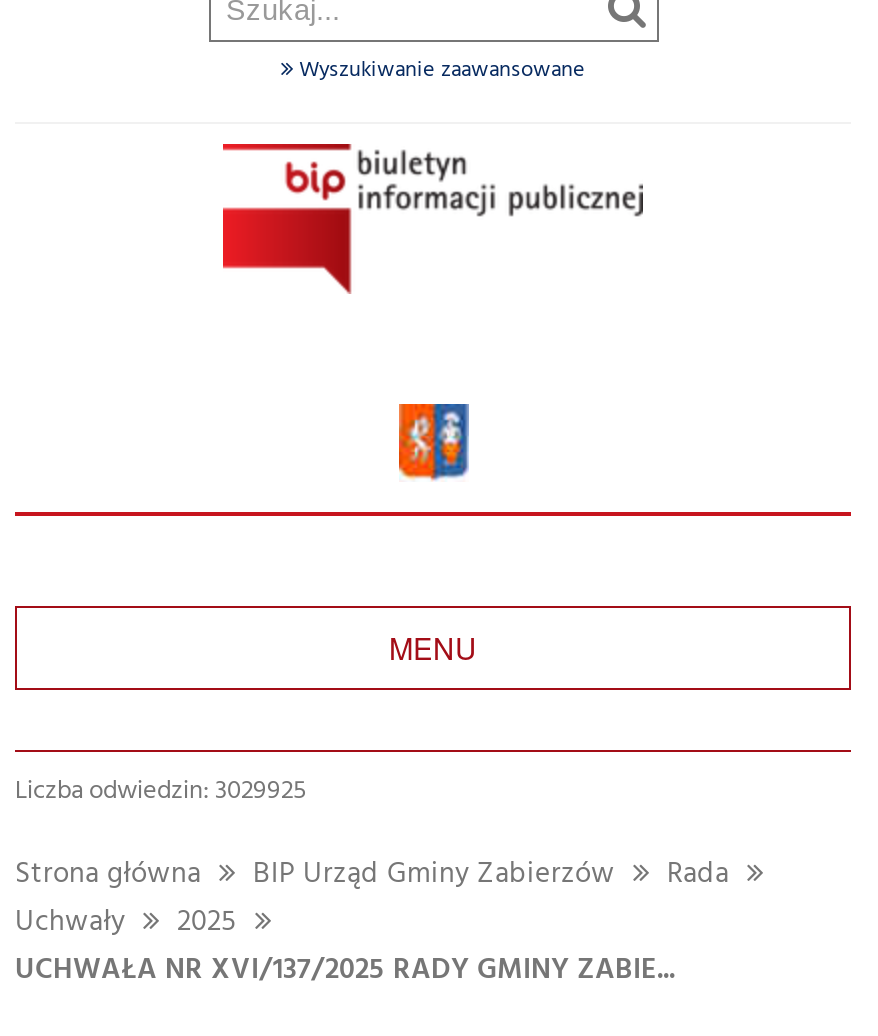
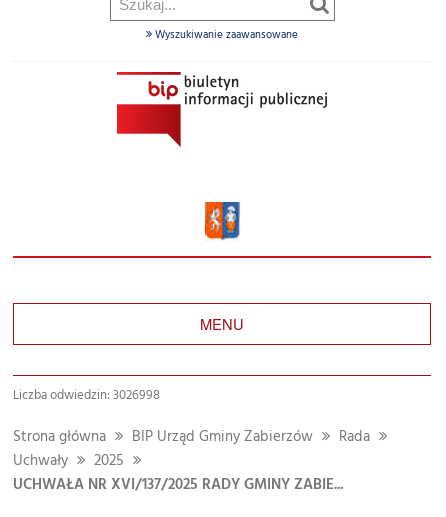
[15,770,307,812] Liczba odwiedzin: 3029925 -> [13,385,160,406] Liczba odwiedzin: 3026998

